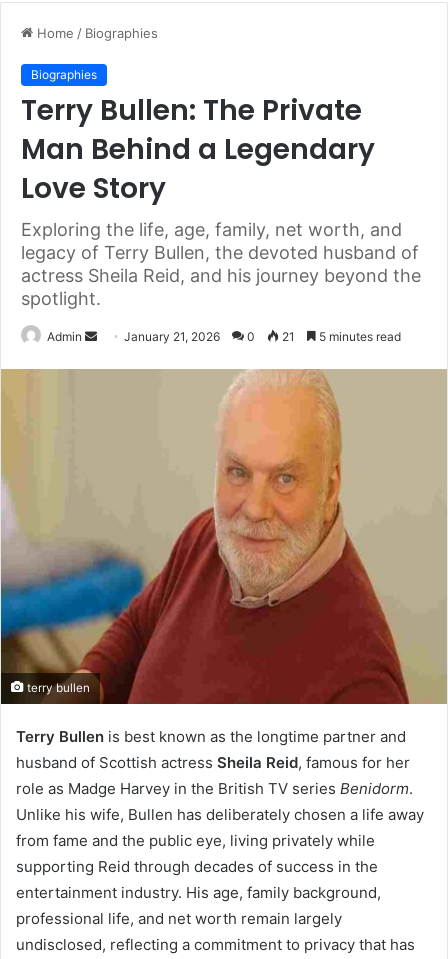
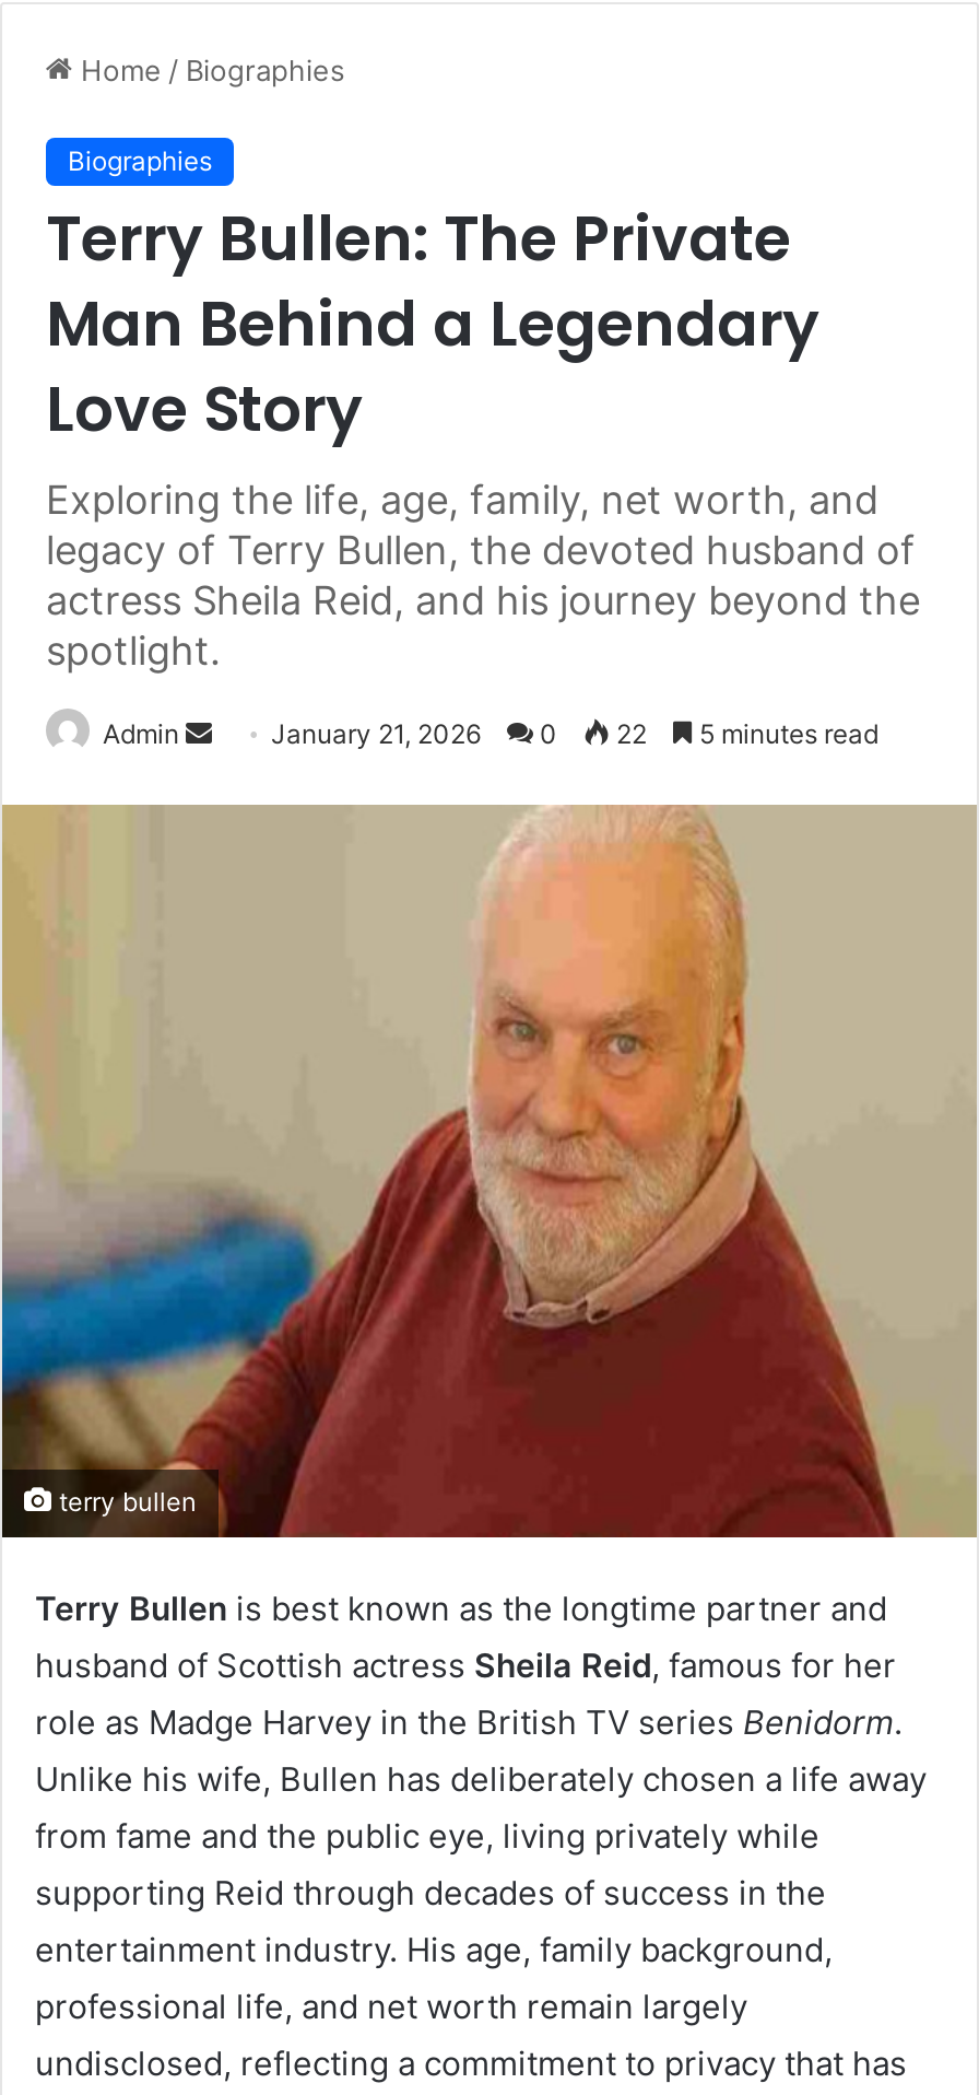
[279,329,295,344] 21 -> [610,717,647,750] 22

